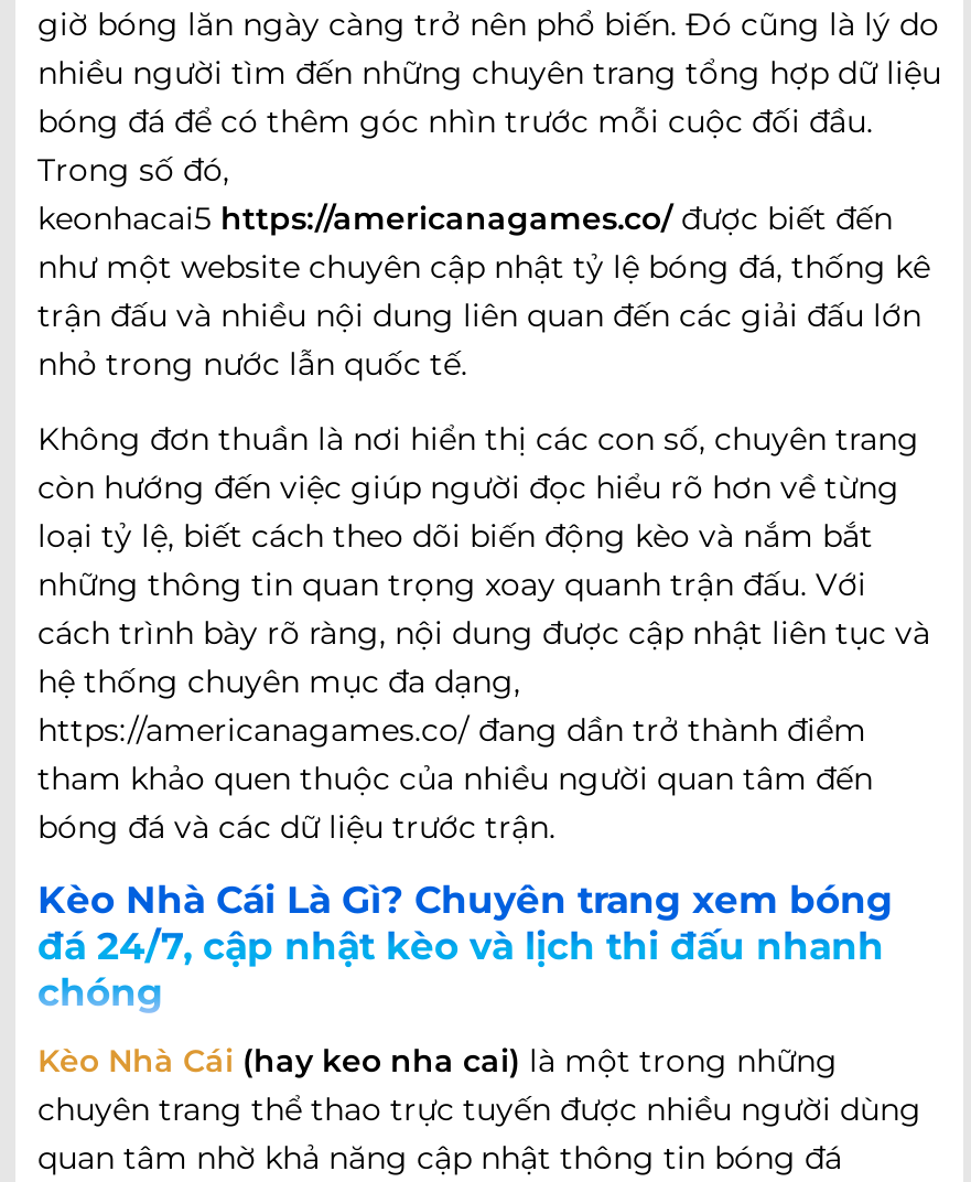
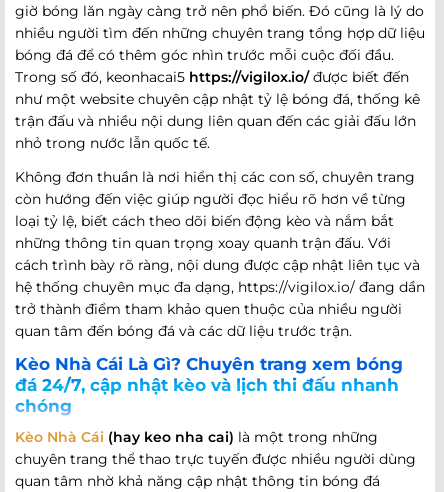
[37,151,893,239] Trong số đó, | keonhacai5 https://americanagames.co/ được biết đến -> [15,68,409,86] Trong số đó, keonhacai5 https://vigilox.io/ được biết đến
[37,662,873,848] hệ thống chuyên mục đa dạng, | https://americanagames.co/ đang dần trở thành điểm | tham khảo quen thuộc của nhiều người quan tâm đến | bóng đá và các dữ liệu trước trận. -> [15,278,425,340] hệ thống chuyên mục đa dạng, https://vigilox.io/ đang dần | trở thành điểm tham khảo quen thuộc của nhiều người | quan tâm đến bóng đá và các dữ liệu trước trận.

